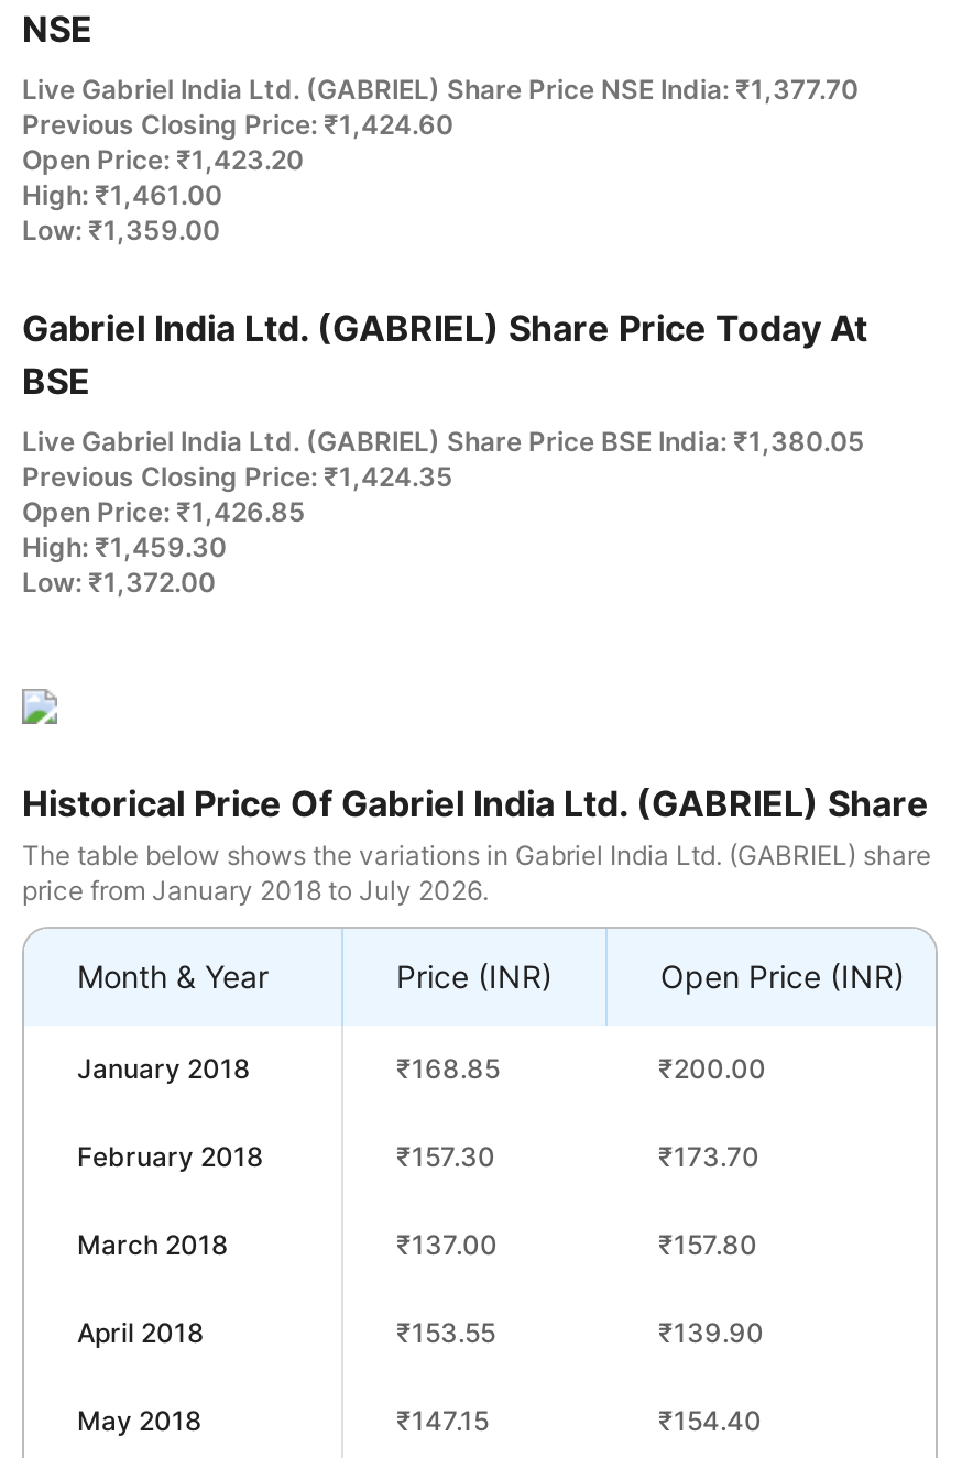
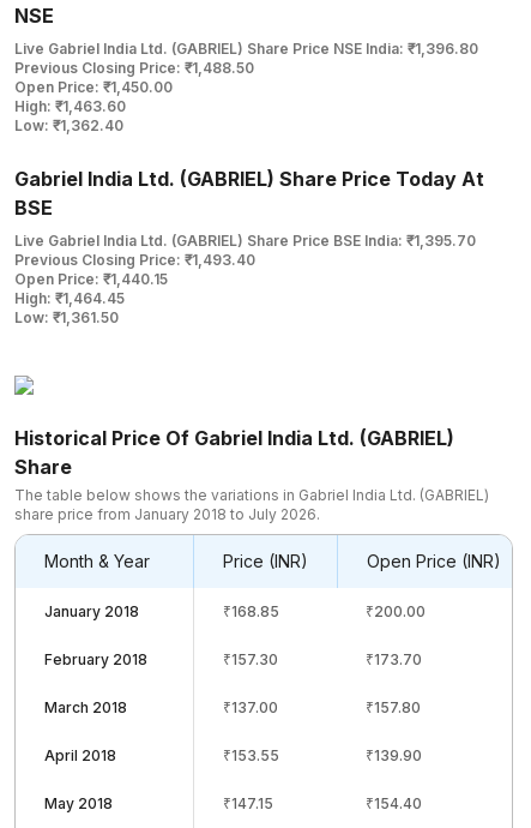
[22,72,859,105] Live Gabriel India Ltd. (GABRIEL) Share Price NSE India: ₹1,377.70 -> [14,39,478,57] Live Gabriel India Ltd. (GABRIEL) Share Price NSE India: ₹1,396.80
[22,107,453,140] Previous Closing Price: ₹1,424.60 -> [14,59,254,77] Previous Closing Price: ₹1,488.50
[22,143,304,176] Open Price: ₹1,423.20 -> [14,78,173,96] Open Price: ₹1,450.00
[22,178,222,211] High: ₹1,461.00 -> [14,97,126,115] High: ₹1,463.60
[22,213,220,246] Low: ₹1,359.00 -> [14,116,123,134] Low: ₹1,362.40
[22,424,865,598] Live Gabriel India Ltd. (GABRIEL) Share Price BSE India: ₹1,380.05 | Previous Closing Price: ₹1,424.35 | Open Price: ₹1,426.85 | High: ₹1,459.30 | Low: ₹1,372.00 -> [14,231,476,326] Live Gabriel India Ltd. (GABRIEL) Share Price BSE India: ₹1,395.70 | Previous Closing Price: ₹1,493.40 | Open Price: ₹1,440.15 | High: ₹1,464.45 | Low: ₹1,361.50

